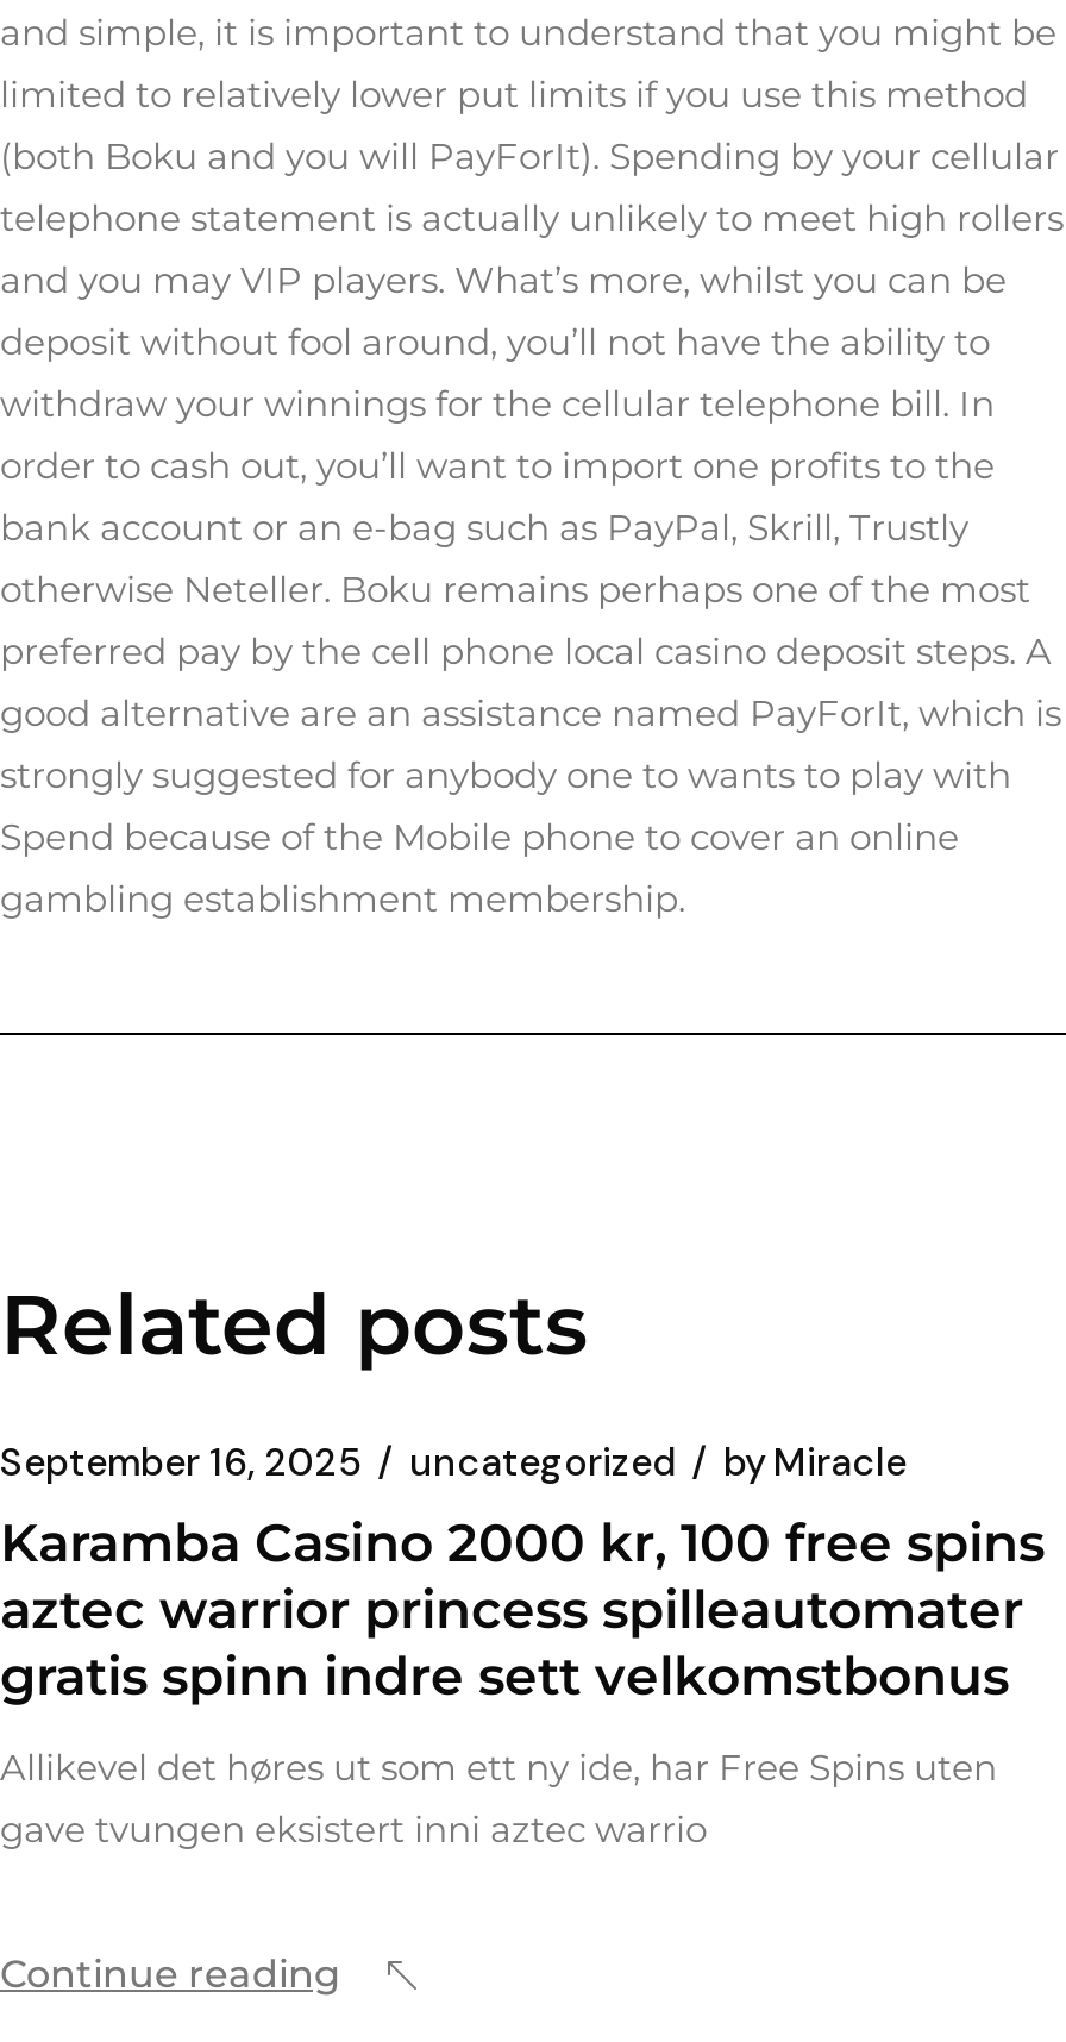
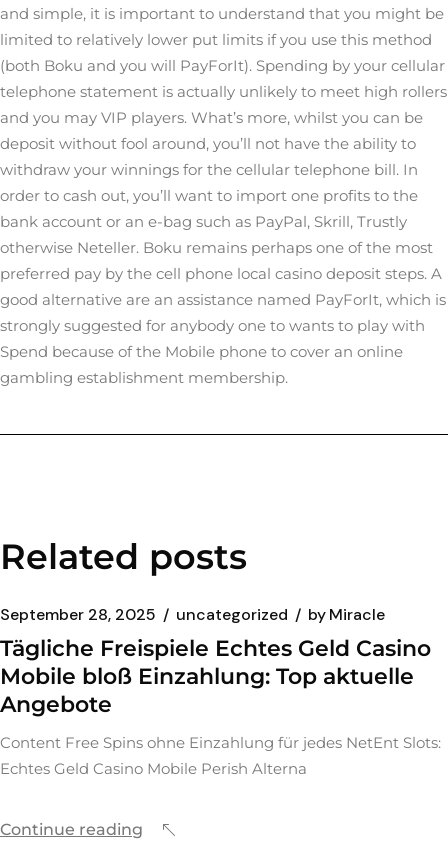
[0,1438,907,1488] September 16, 2025 uncategorized by Miracle -> [0,604,385,625] September 28, 2025 uncategorized by Miracle
[0,1512,1045,1710] Karamba Casino 2000 kr, 100 free spins | aztec warrior princess spilleautomater | gratis spinn indre sett velkomstbonus -> [0,635,431,718] Tägliche Freispiele Echtes Geld Casino | Mobile bloß Einzahlung: Top aktuelle | Angebote
[0,1745,997,1853] Allikevel det høres ut som ett ny ide, har Free Spins uten | gave tvungen eksistert inni aztec warrio -> [0,733,441,778] Content Free Spins ohne Einzahlung für jedes NetEnt Slots: | Echtes Geld Casino Mobile Perish Alterna

